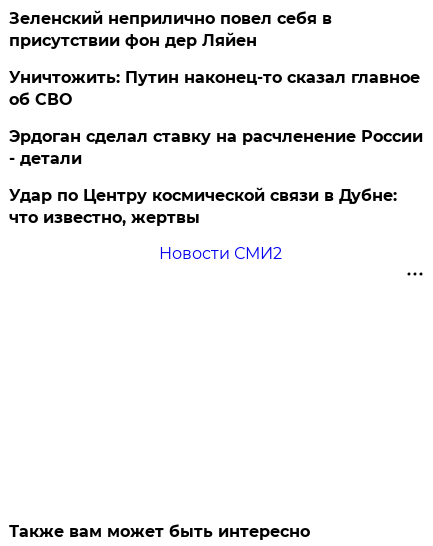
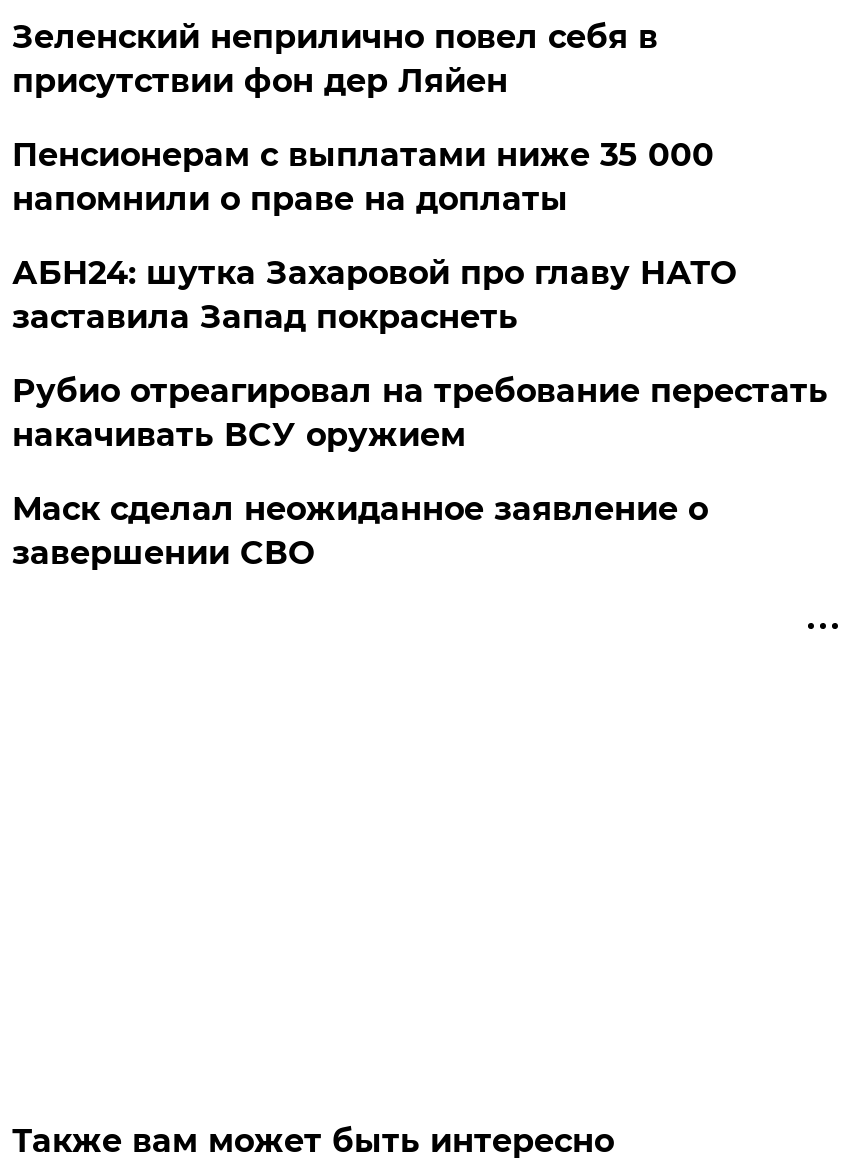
[9,68,420,109] Уничтожить: Путин наконец-то сказал главное | об СВО -> [12,136,714,218] Пенсионерам с выплатами ниже 35 000 | напомнили о праве на доплаты
[9,127,423,168] Эрдоган сделал ставку на расчленение России | - детали -> [12,254,736,336] АБН24: шутка Захаровой про главу НАТО | заставила Запад покраснеть
[9,186,397,227] Удар по Центру космической связи в Дубне: | что известно, жертвы -> [12,372,828,454] Рубио отреагировал на требование перестать | накачивать ВСУ оружием
[159,244,282,263] Новости СМИ2 -> [12,490,708,572] Маск сделал неожиданное заявление о | завершении СВО

